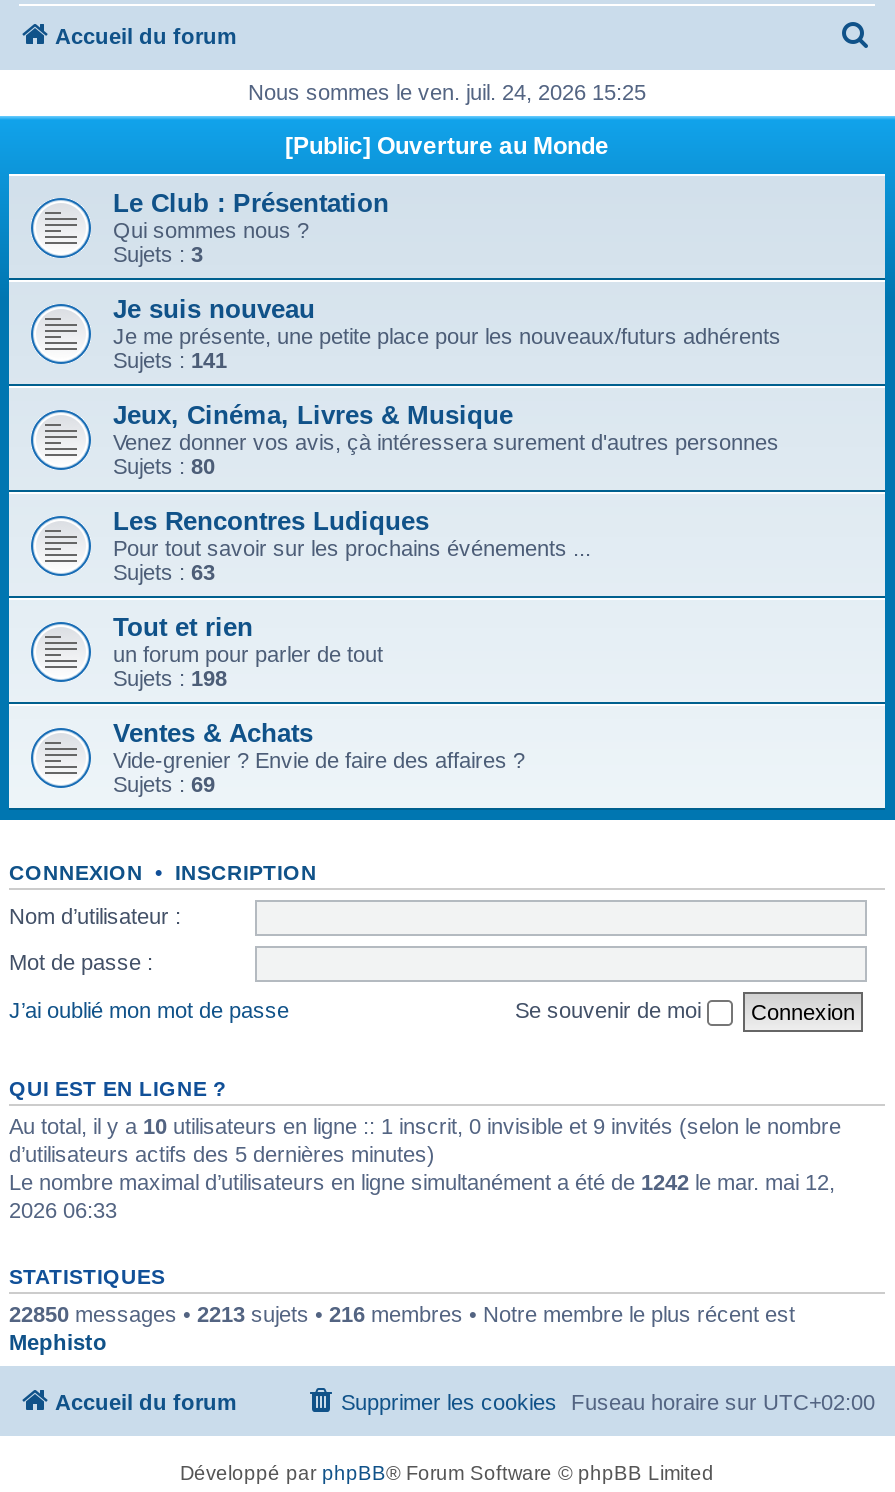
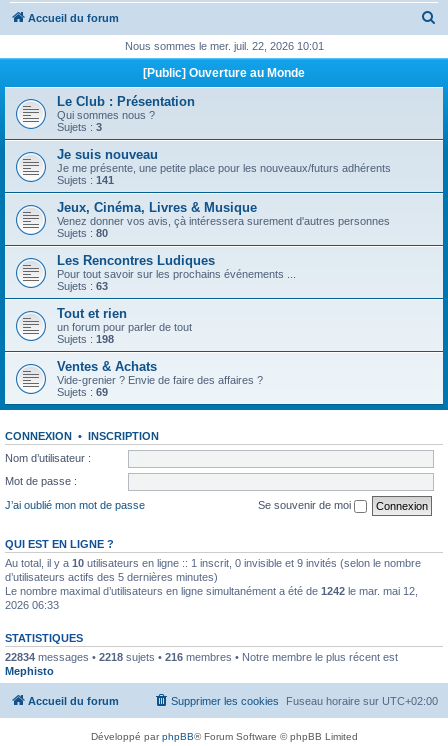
[248,80,646,104] Nous sommes le ven. juil. 24, 2026 15:25 -> [124,40,323,52] Nous sommes le mer. juil. 22, 2026 10:01
[9,1301,795,1325] 22850 messages • 2213 sujets • 216 membres • Notre membre le plus récent est -> [5,650,398,662] 22834 messages • 2218 sujets • 216 membres • Notre membre le plus récent est

